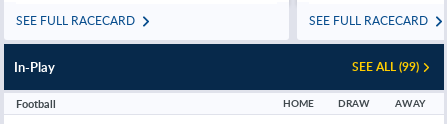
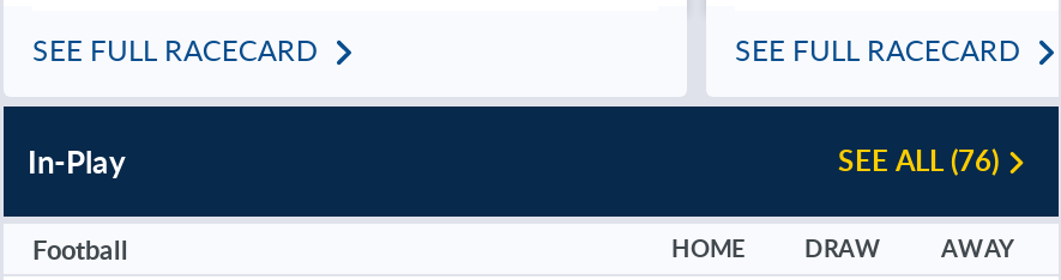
[352,58,419,75] SEE ALL (99) -> [838,140,999,181] SEE ALL (76)

